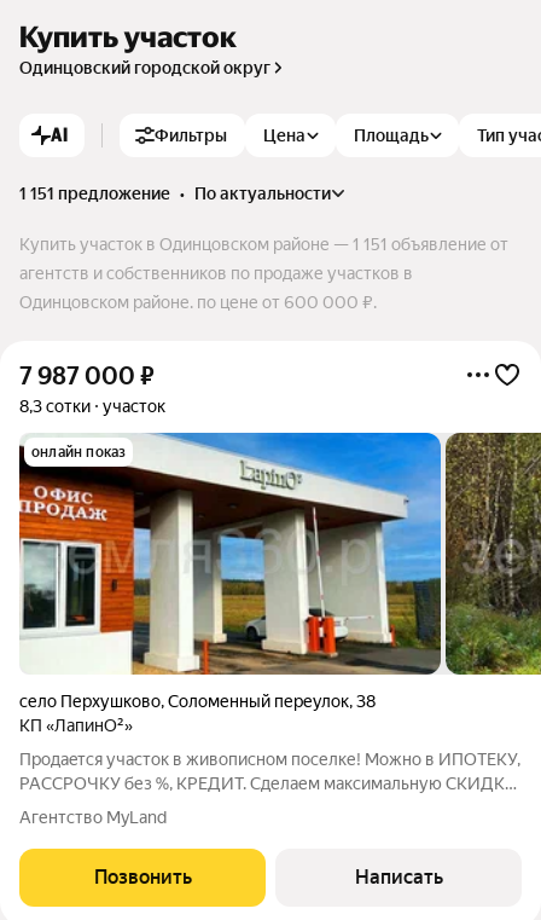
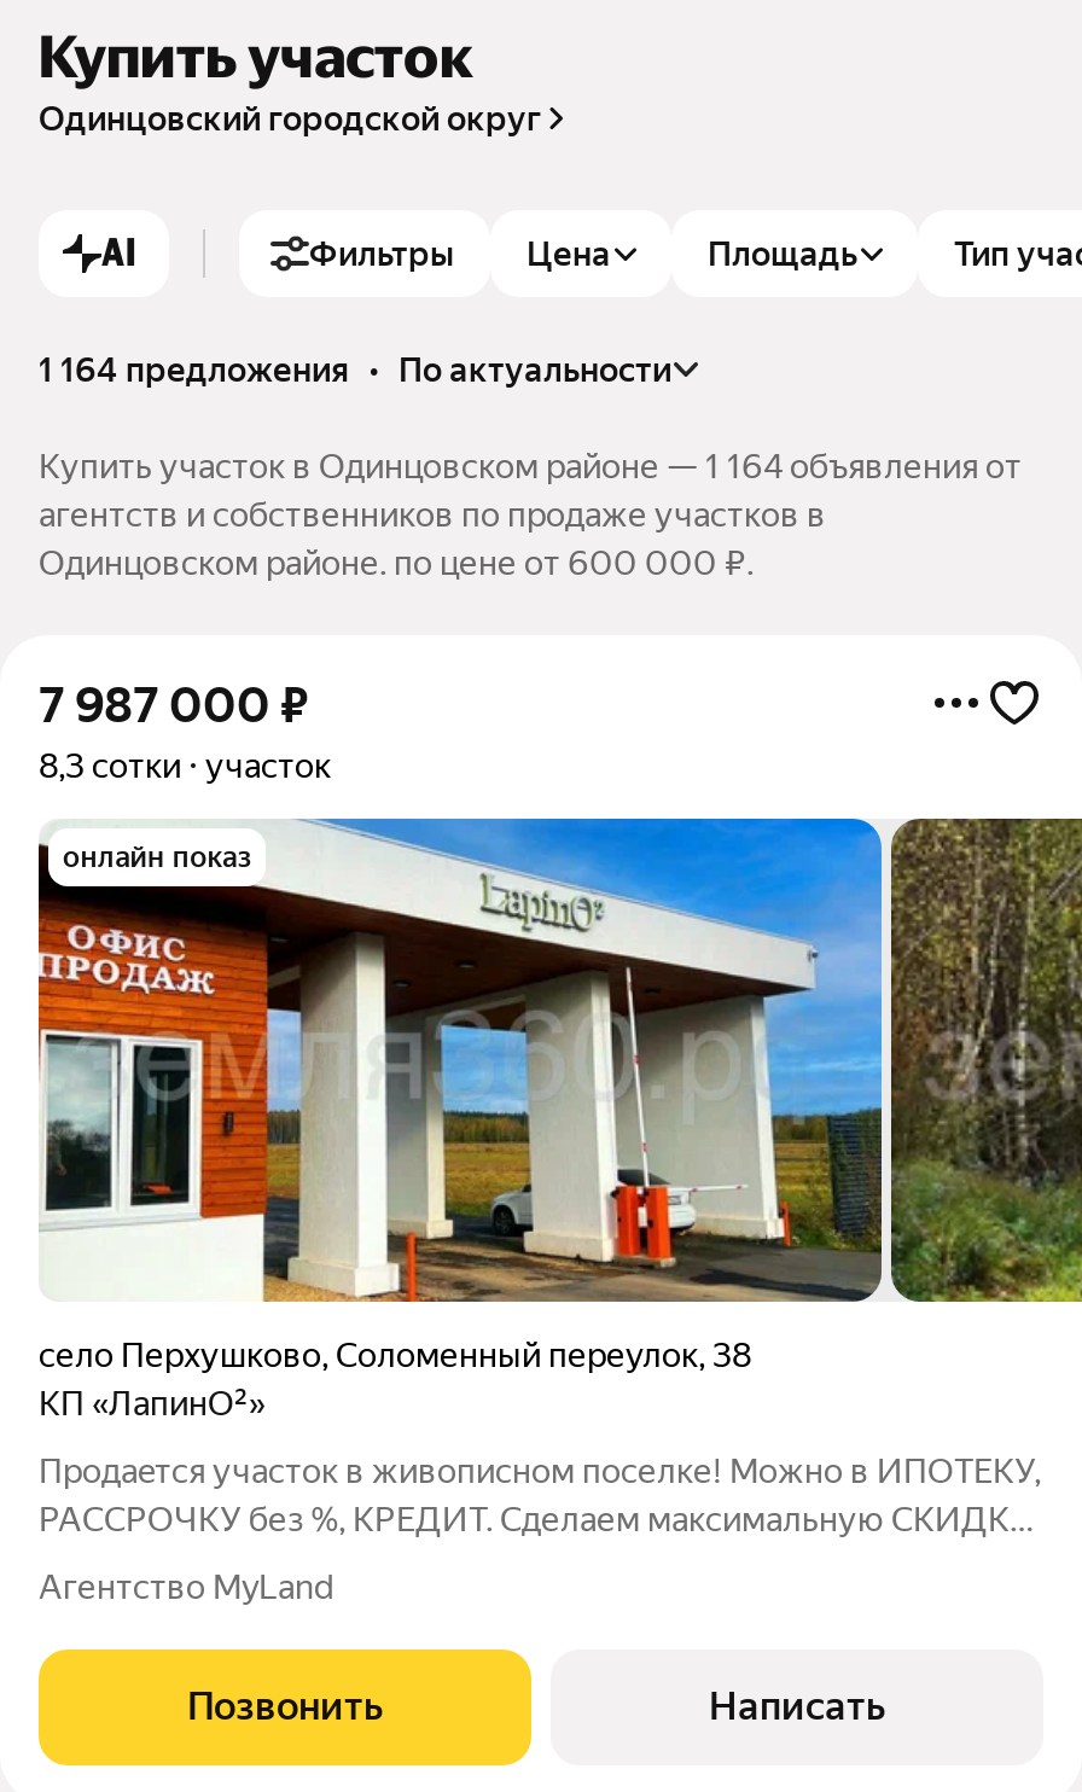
[19,184,331,203] 1 151 предложение • по актуальности -> [39,350,671,388] 1 164 предложения • по актуальности
[19,234,508,254] Купить участок в Одинцовском районе — 1 151 объявление от -> [39,446,1022,485] Купить участок в Одинцовском районе — 1 164 объявления от

